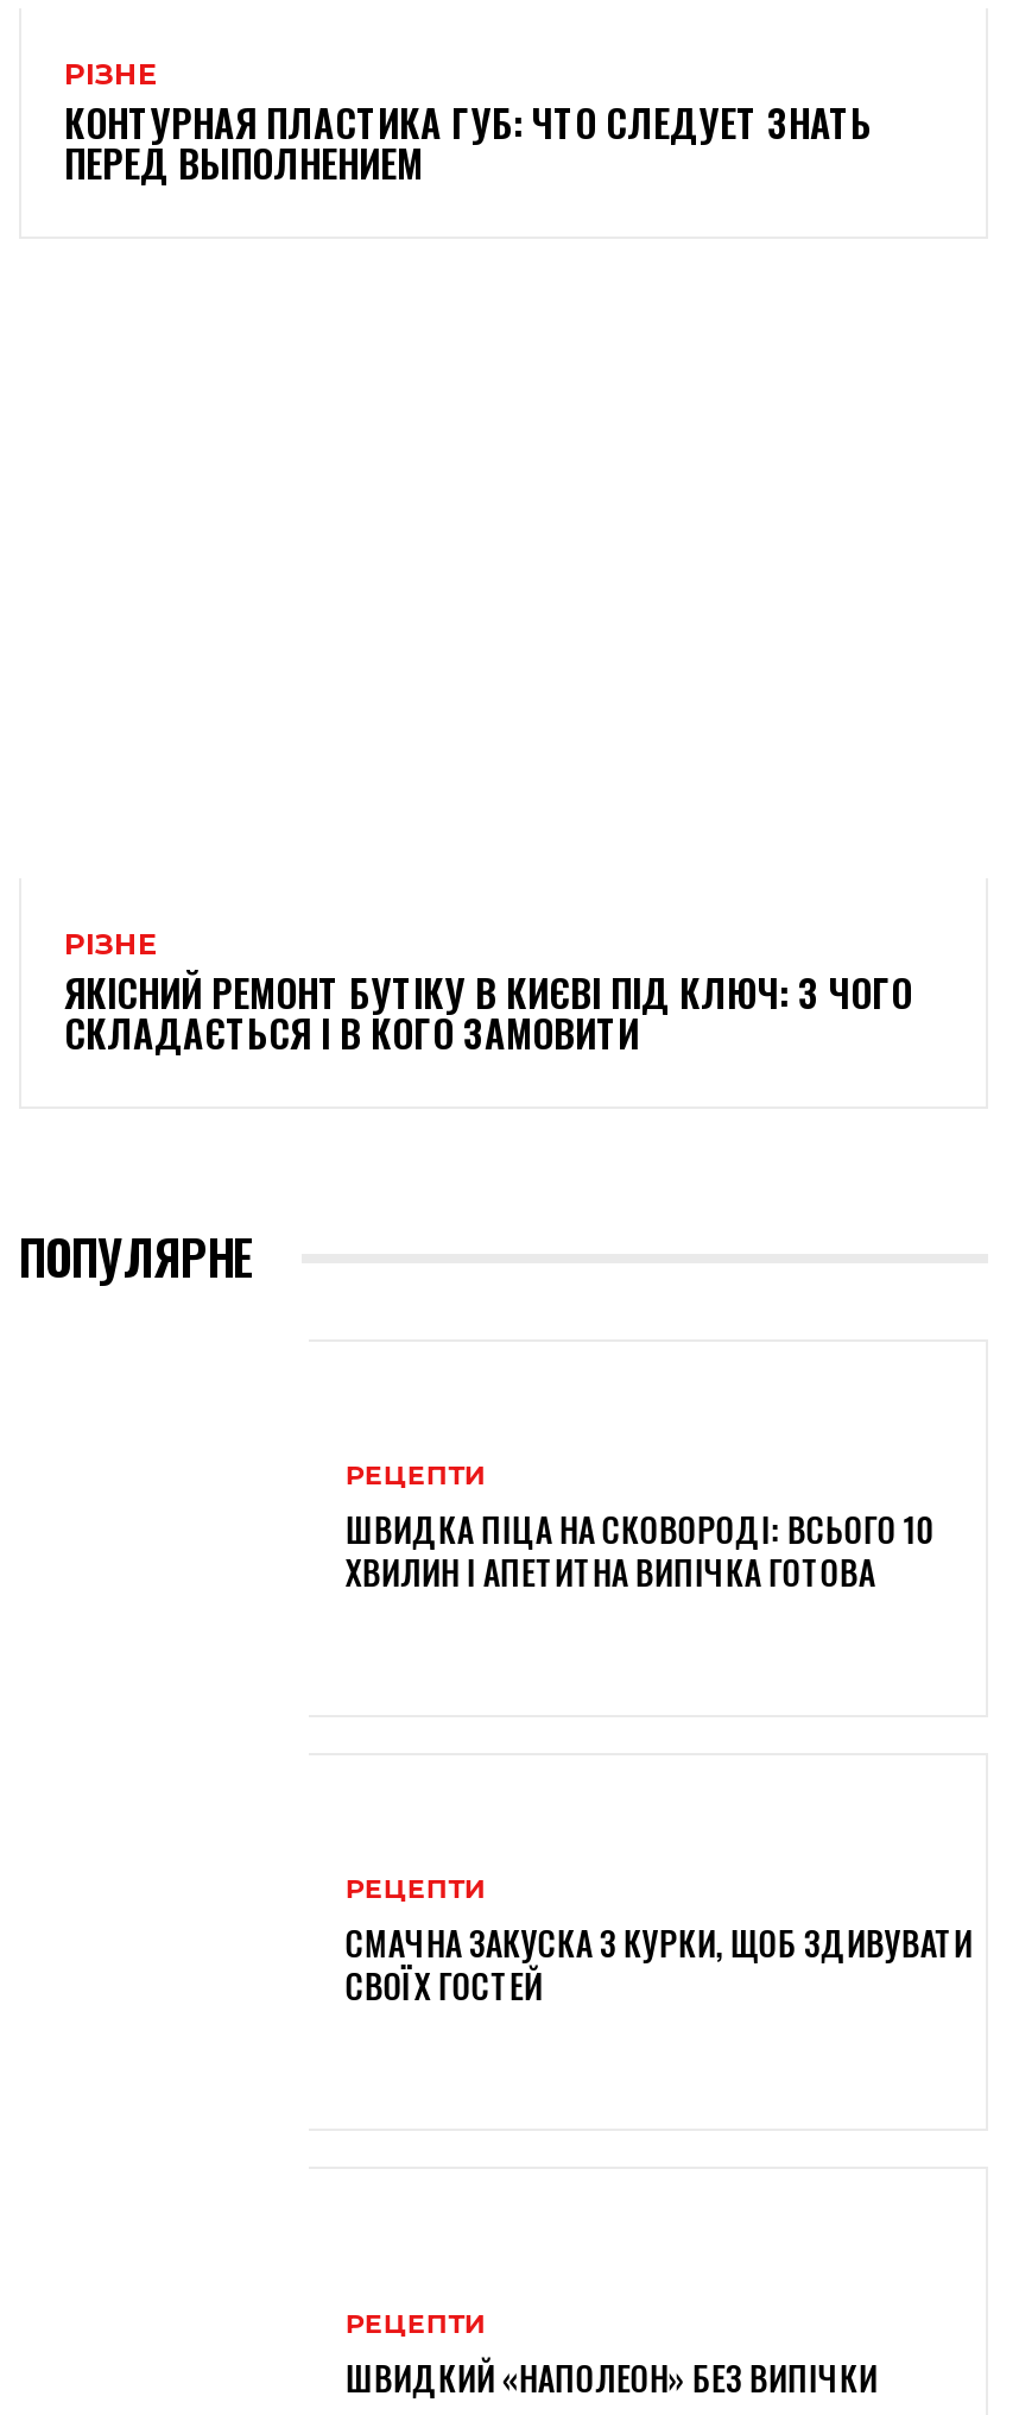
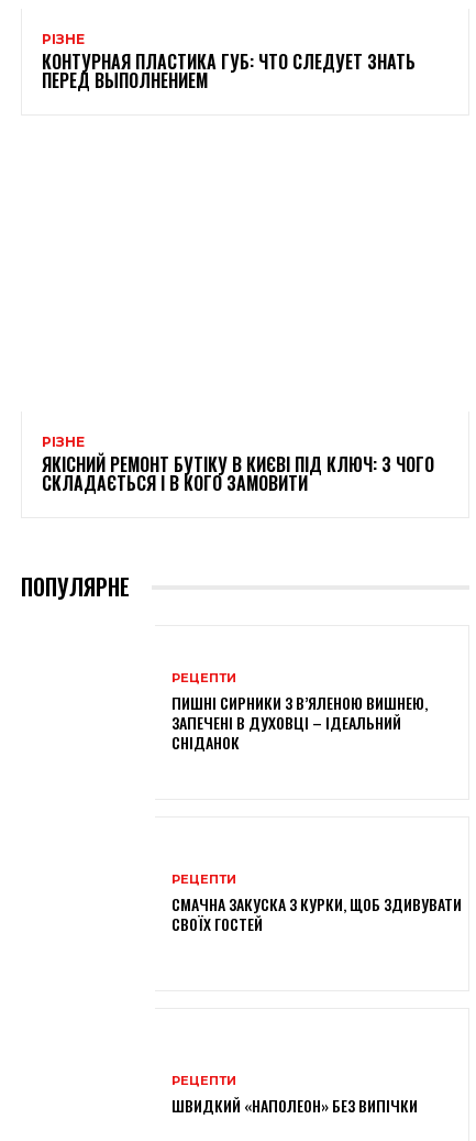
[345,1504,934,1597] ШВИДКА ПІЦА НА СКОВОРОДІ: ВСЬОГО 10 | ХВИЛИН І АПЕТИТНА ВИПІЧКА ГОТОВА -> [172,691,428,754] ПИШНІ СИРНИКИ З В’ЯЛЕНОЮ ВИШНЕЮ, | ЗАПЕЧЕНІ В ДУХОВЦІ – ІДЕАЛЬНИЙ | СНІДАНОК

